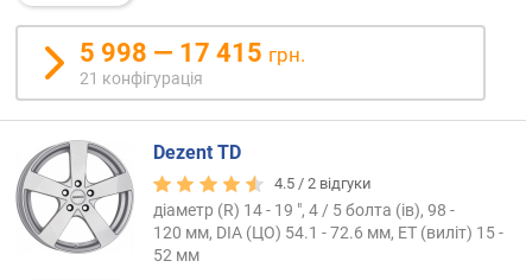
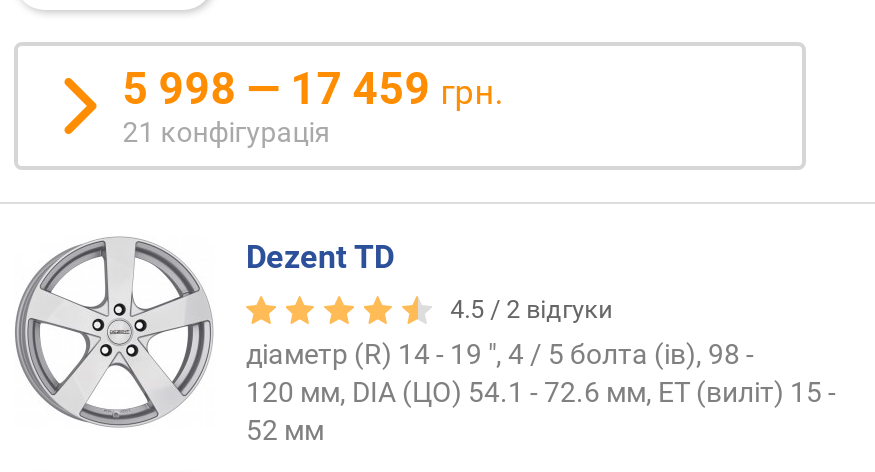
[80,37,305,67] 5 998 — 17 415 грн. -> [122,63,502,113] 5 998 — 17 459 грн.

